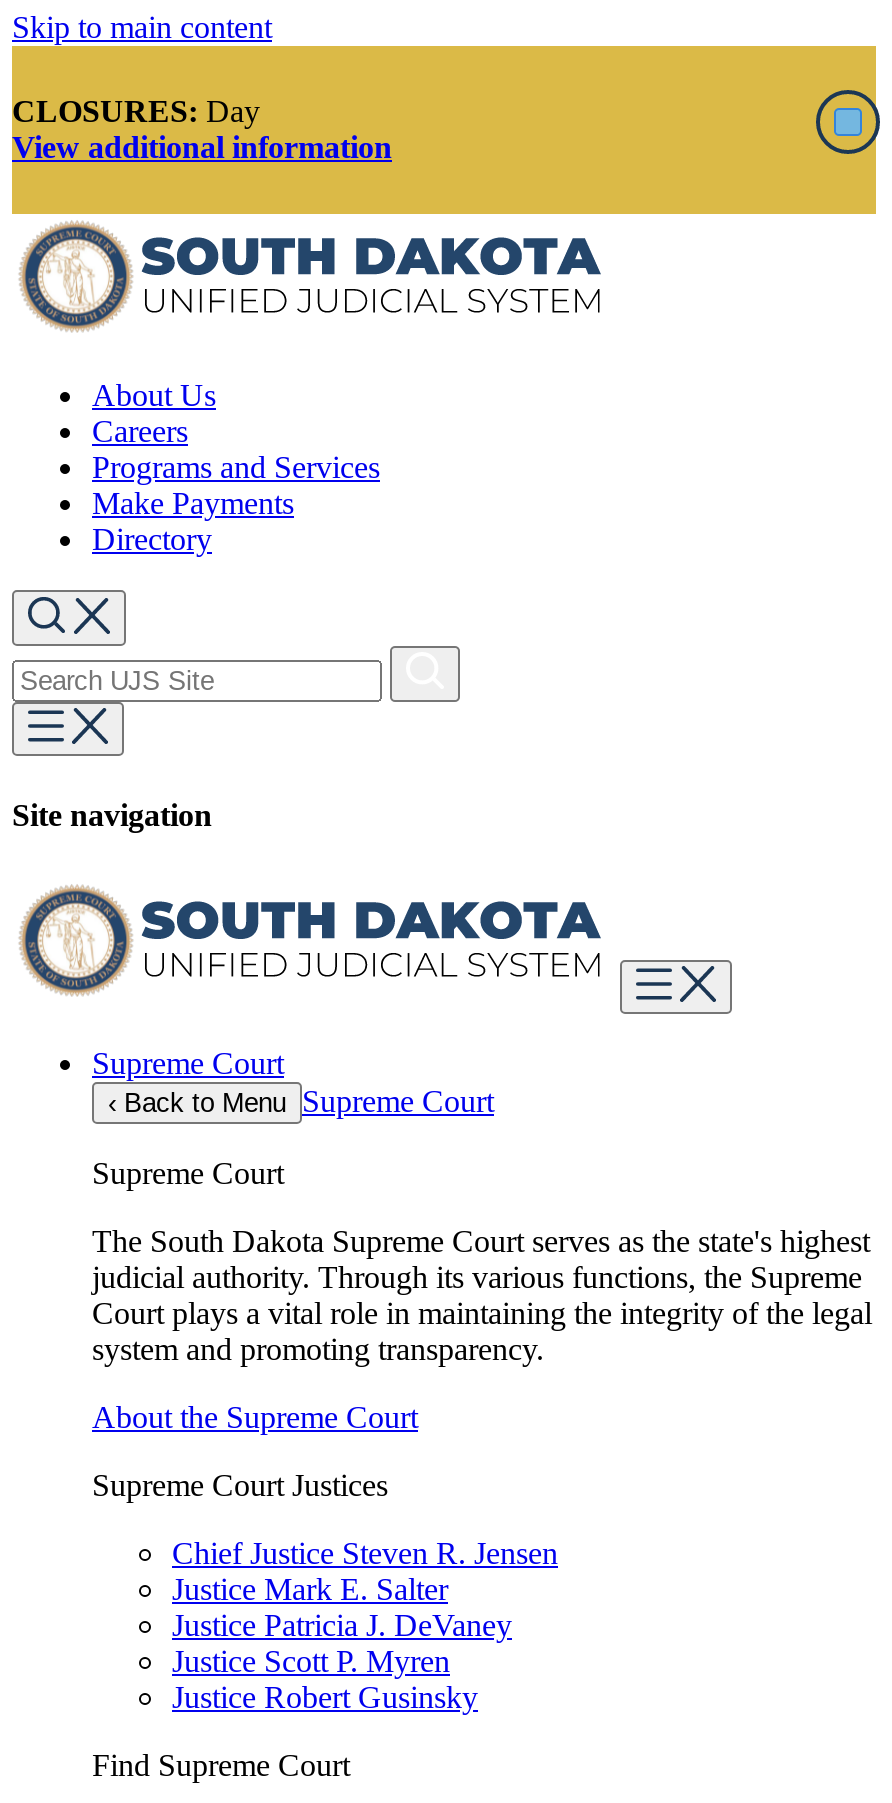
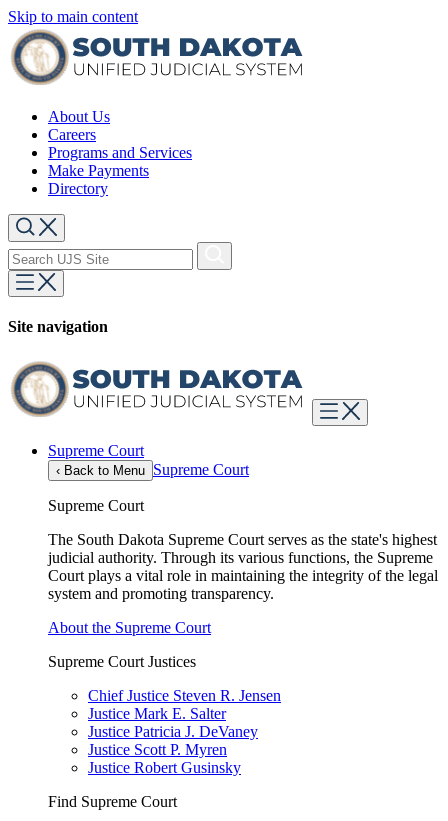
[10,44,882,216] [image] | CLOSURES: Day | View additional information -> none

